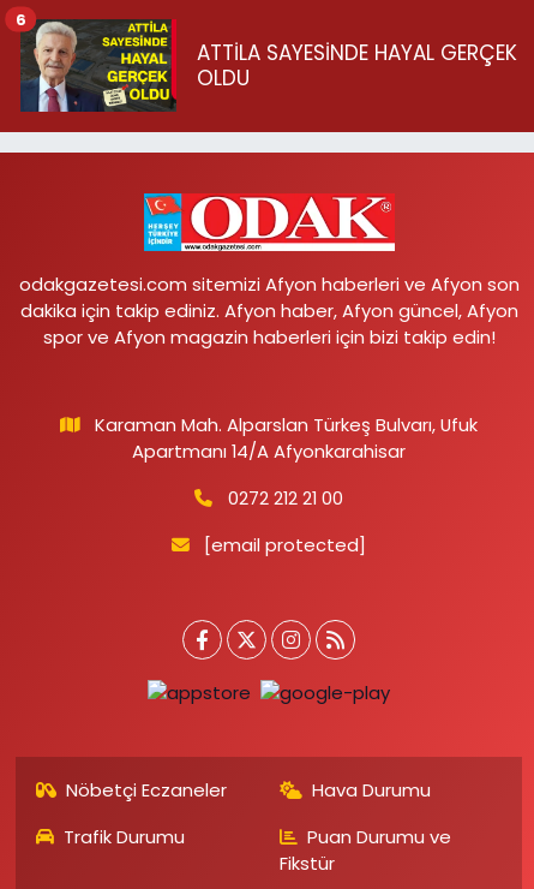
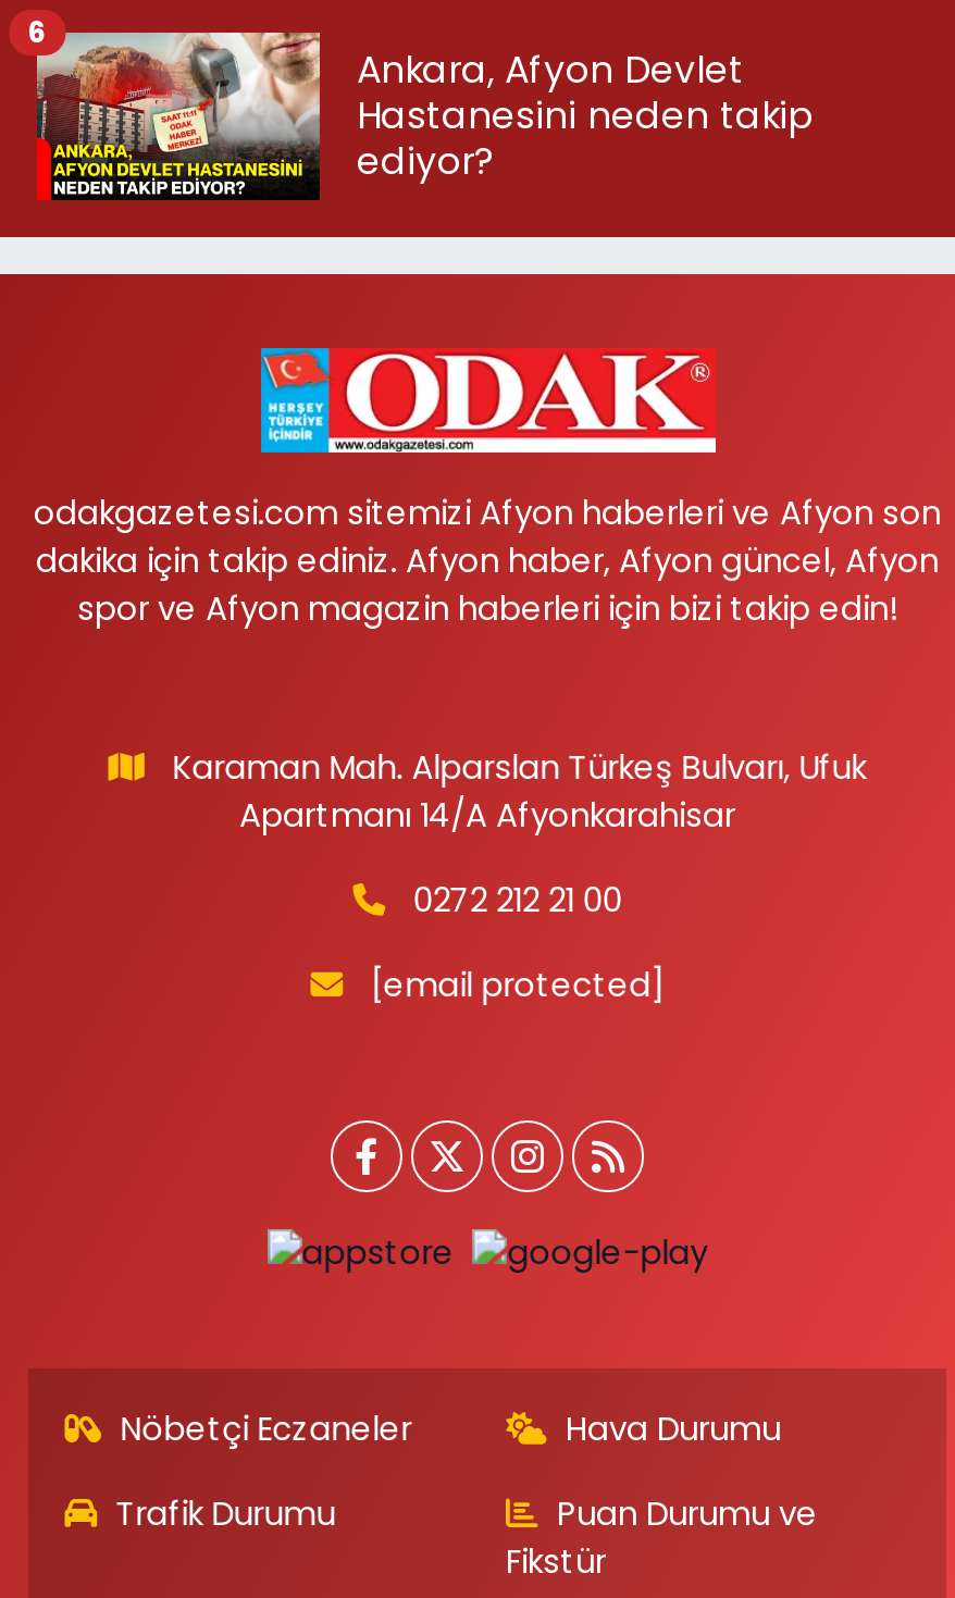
[19,18,517,113] [image] | ATTİLA SAYESİNDE HAYAL GERÇEK | OLDU -> [35,30,811,202] [image] | Ankara, Afyon Devlet | Hastanesini neden takip | ediyor?

